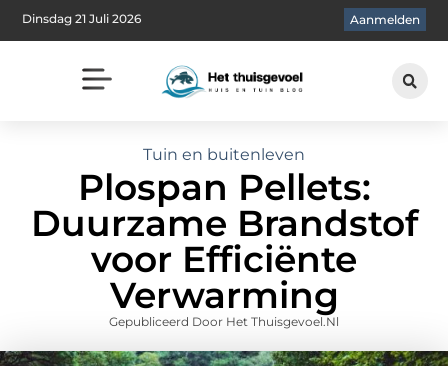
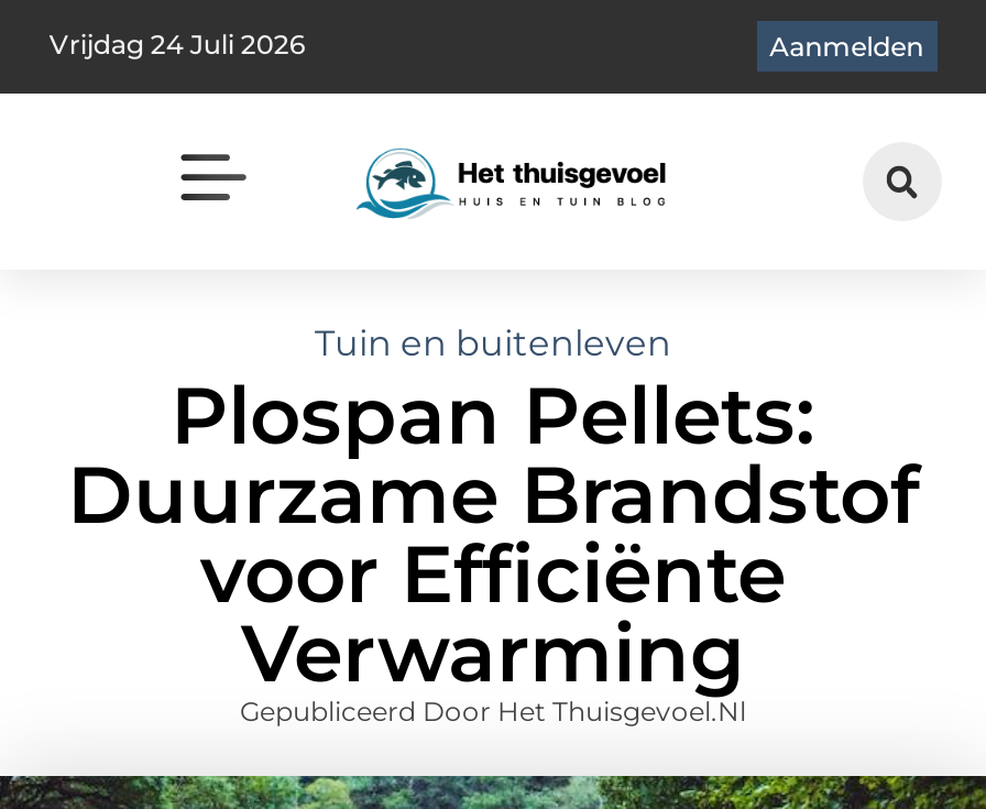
[22,11,141,26] Dinsdag 21 Juli 2026 -> [49,27,305,60] Vrijdag 24 Juli 2026

